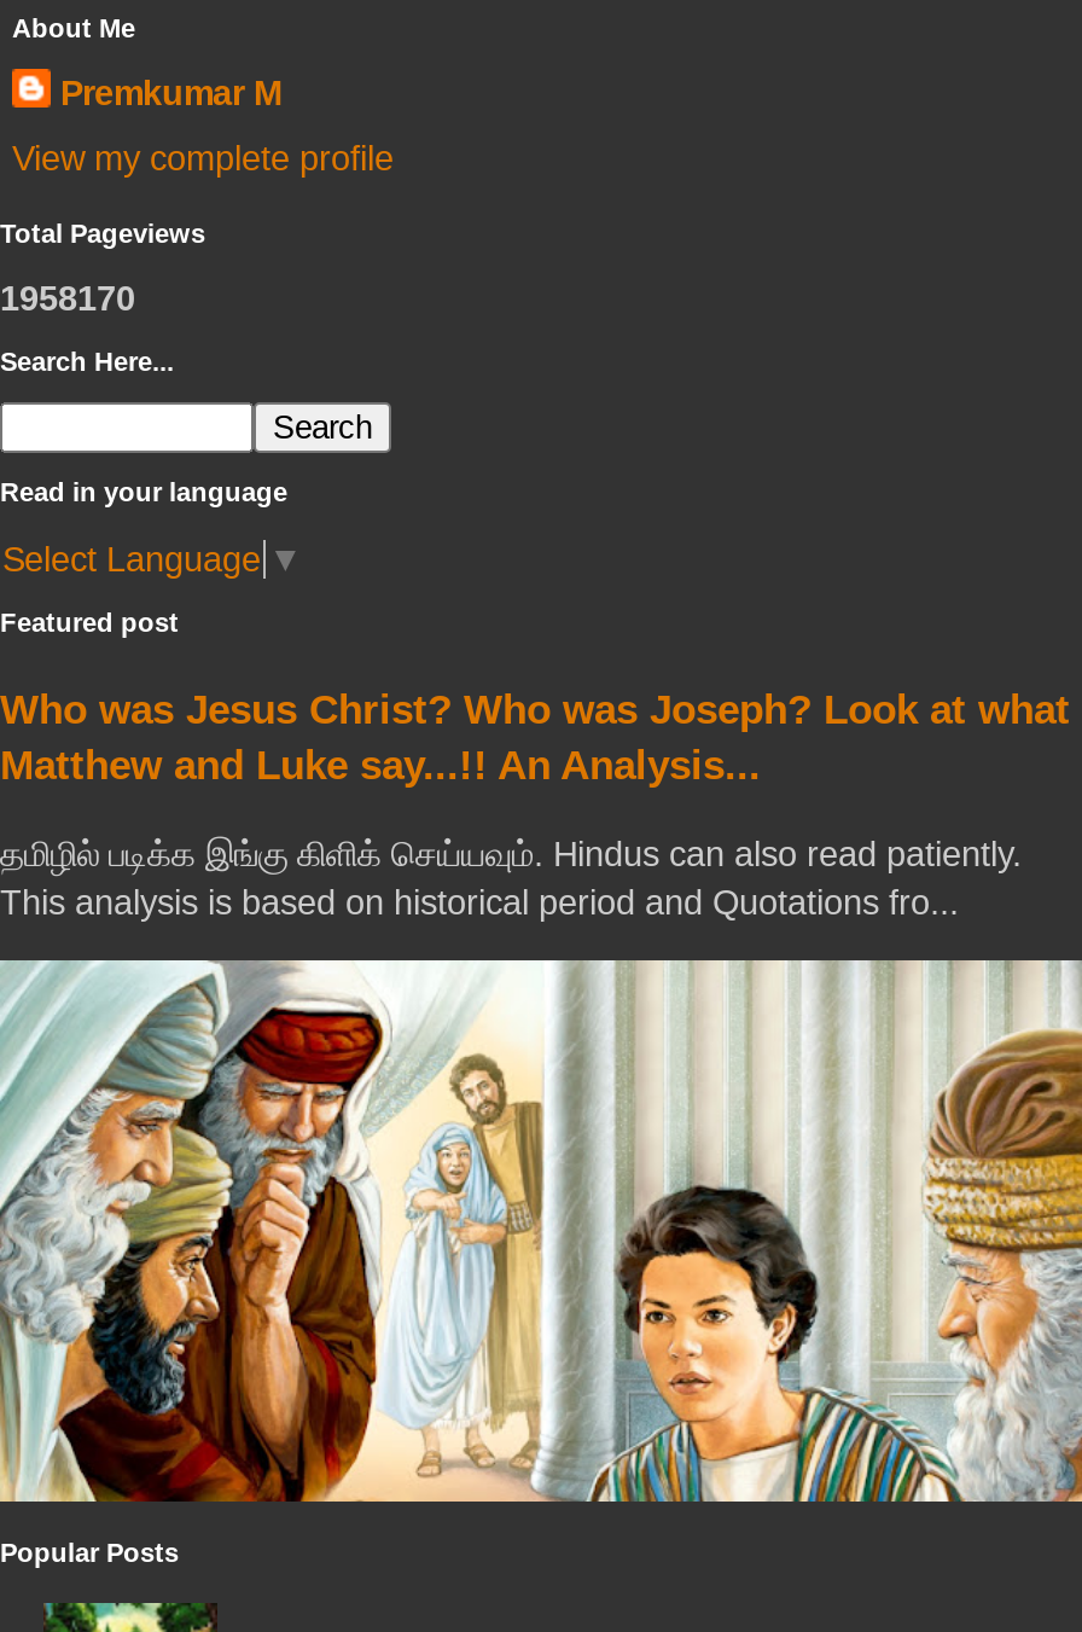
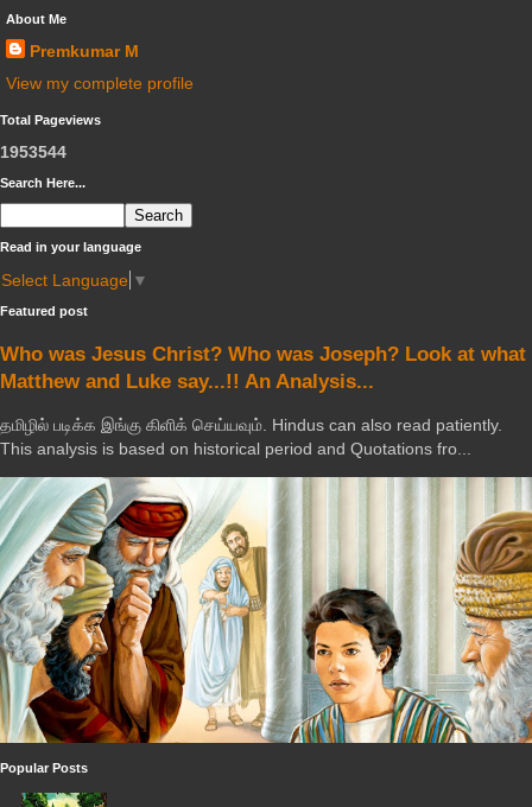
[0,280,135,318] 1958170 -> [0,143,66,162] 1953544

